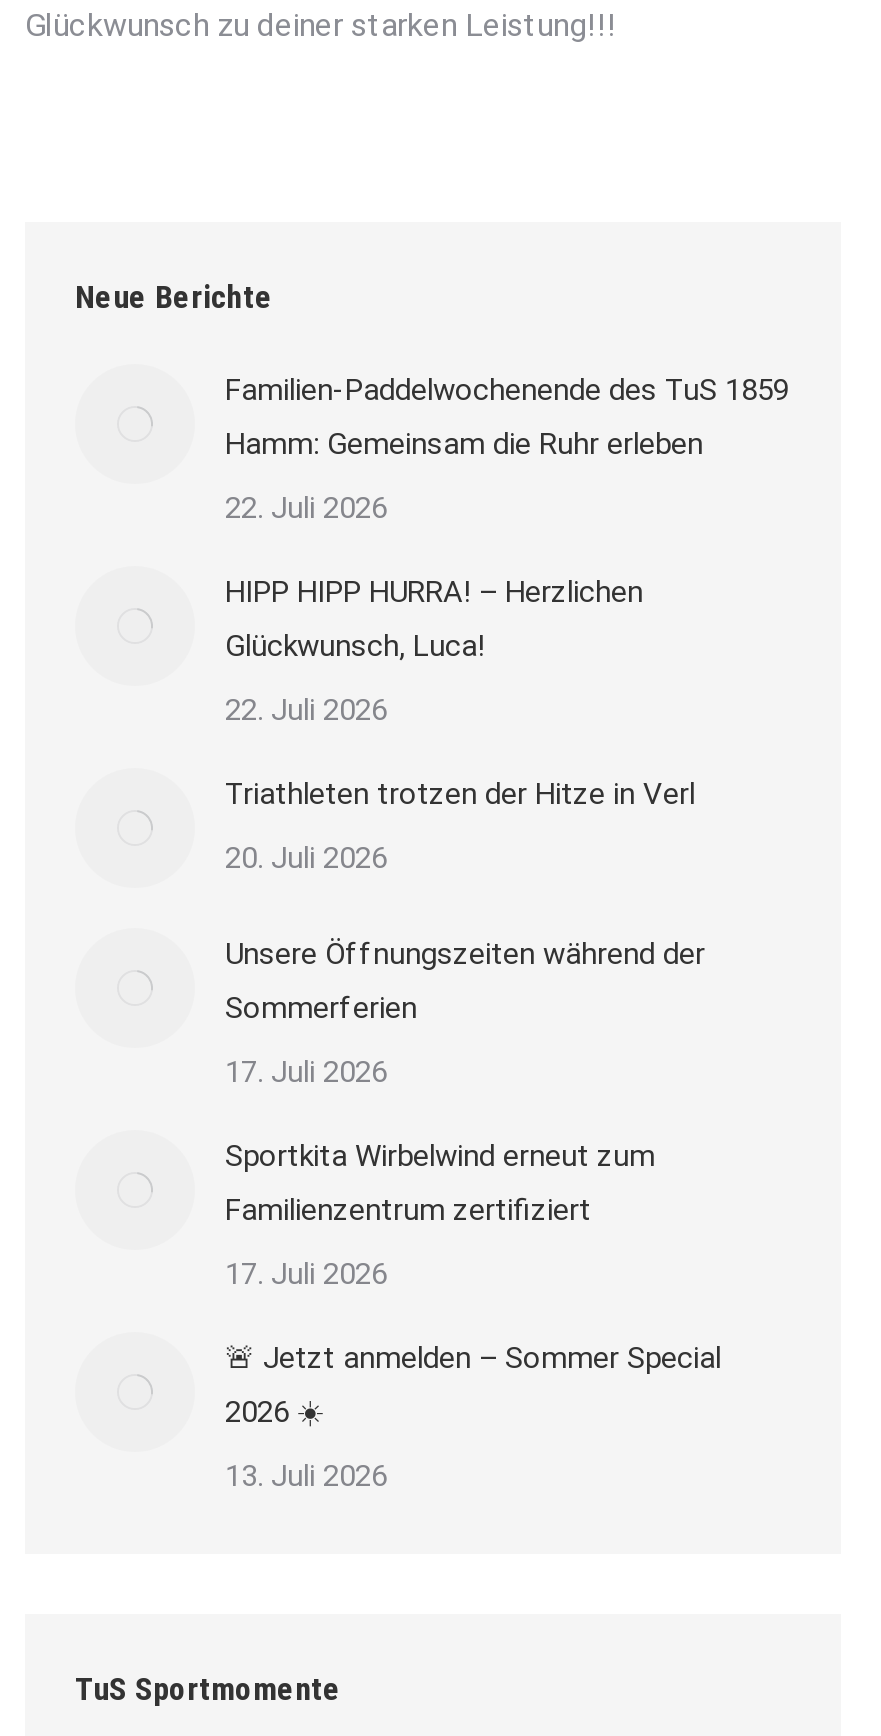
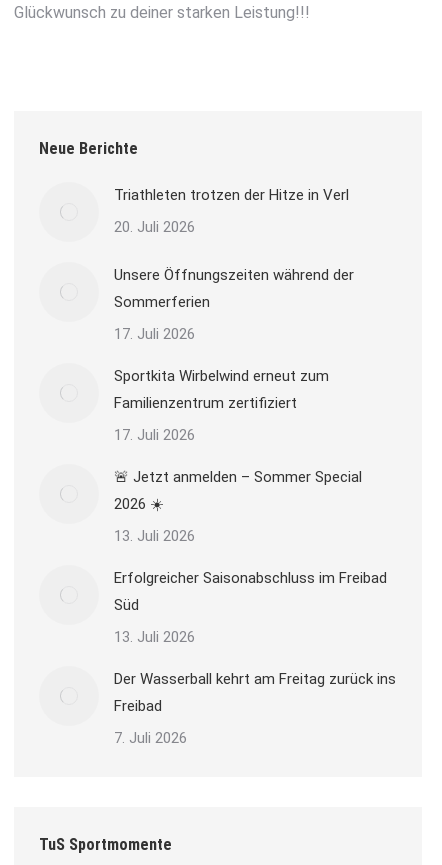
[225,372,789,728] Familien-Paddelwochenende des TuS 1859 | Hamm: Gemeinsam die Ruhr erleben | 22. Juli 2026 | HIPP HIPP HURRA! – Herzlichen | Glückwunsch, Luca! | 22. Juli 2026 -> none
moved [225,776,705,1494] -> [114,186,354,545]: Triathleten trotzen der Hitze in Verl | 20. Juli 2026 | Unsere Öffnungszeiten während der | ... | 17. Juli 2026 | 13. Juli 2026
none -> [114,569,396,747] Erfolgreicher Saisonabschluss im Freibad | Süd | 13. Juli 2026 | Der Wasserball kehrt am Freitag zurück ins | Freibad | 7. Juli 2026

